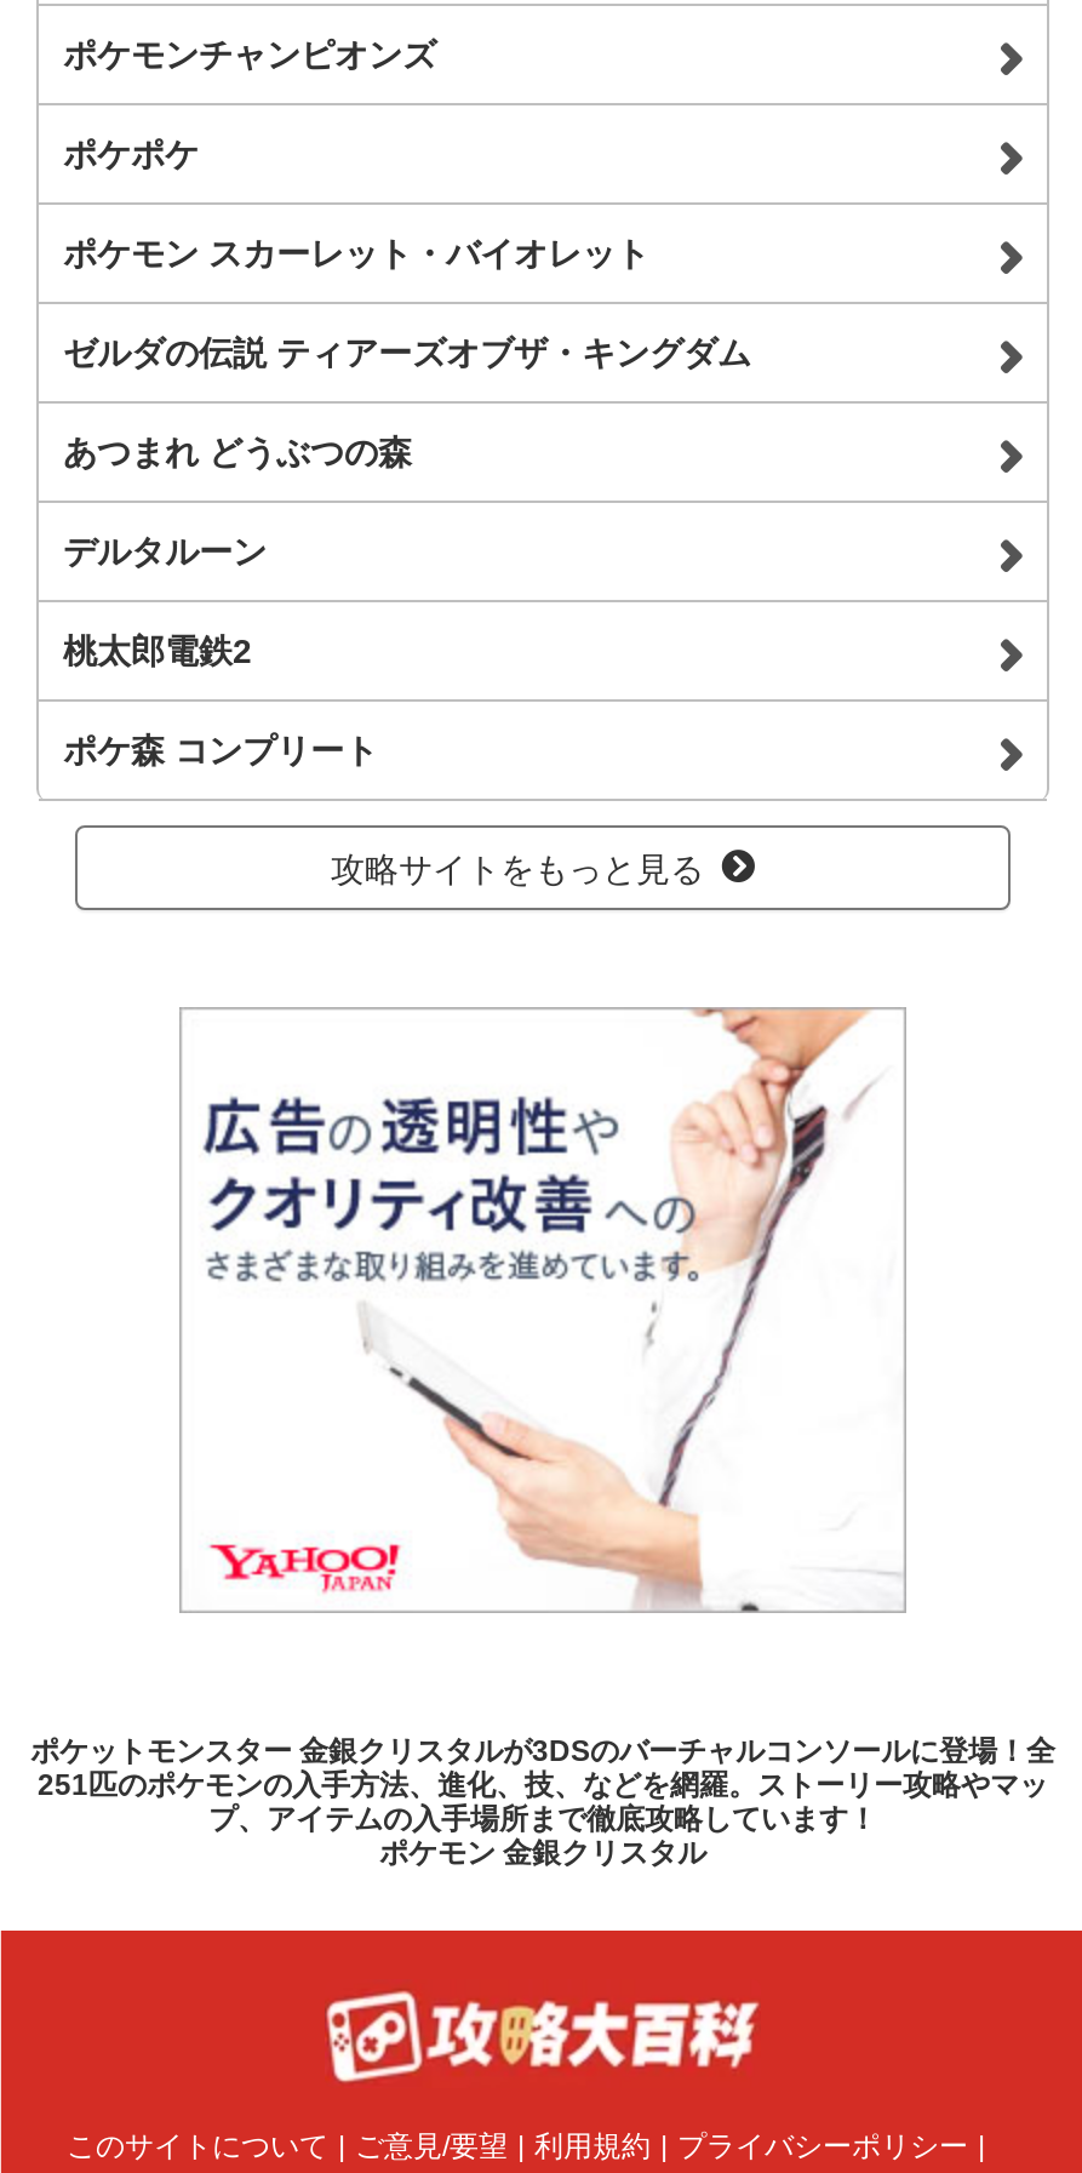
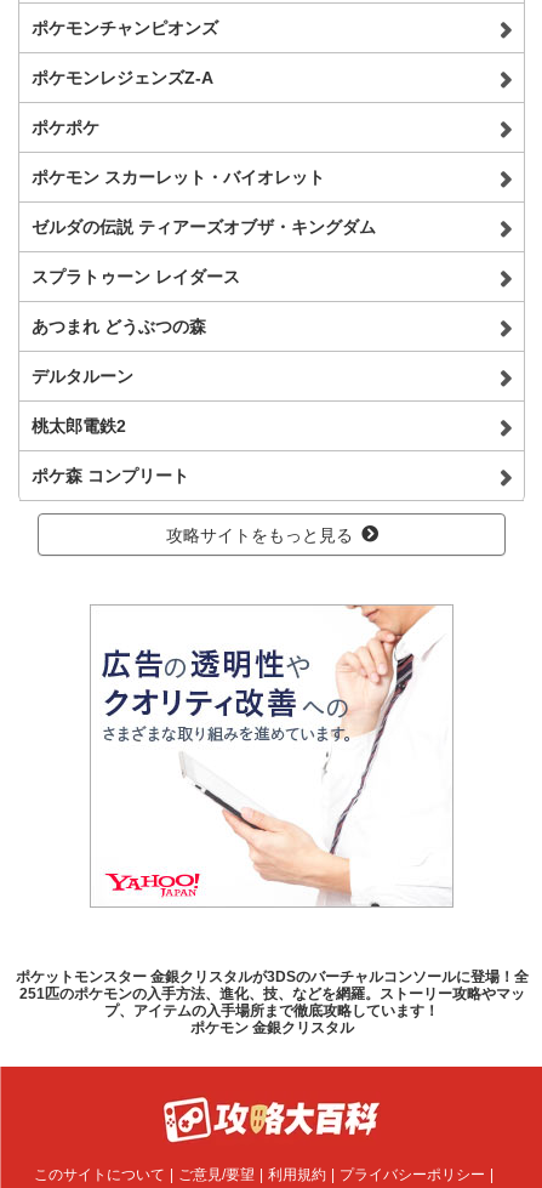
none -> [32,68,213,88] ポケモンレジェンズZ-A
none -> [32,267,240,287] スプラトゥーン レイダース

